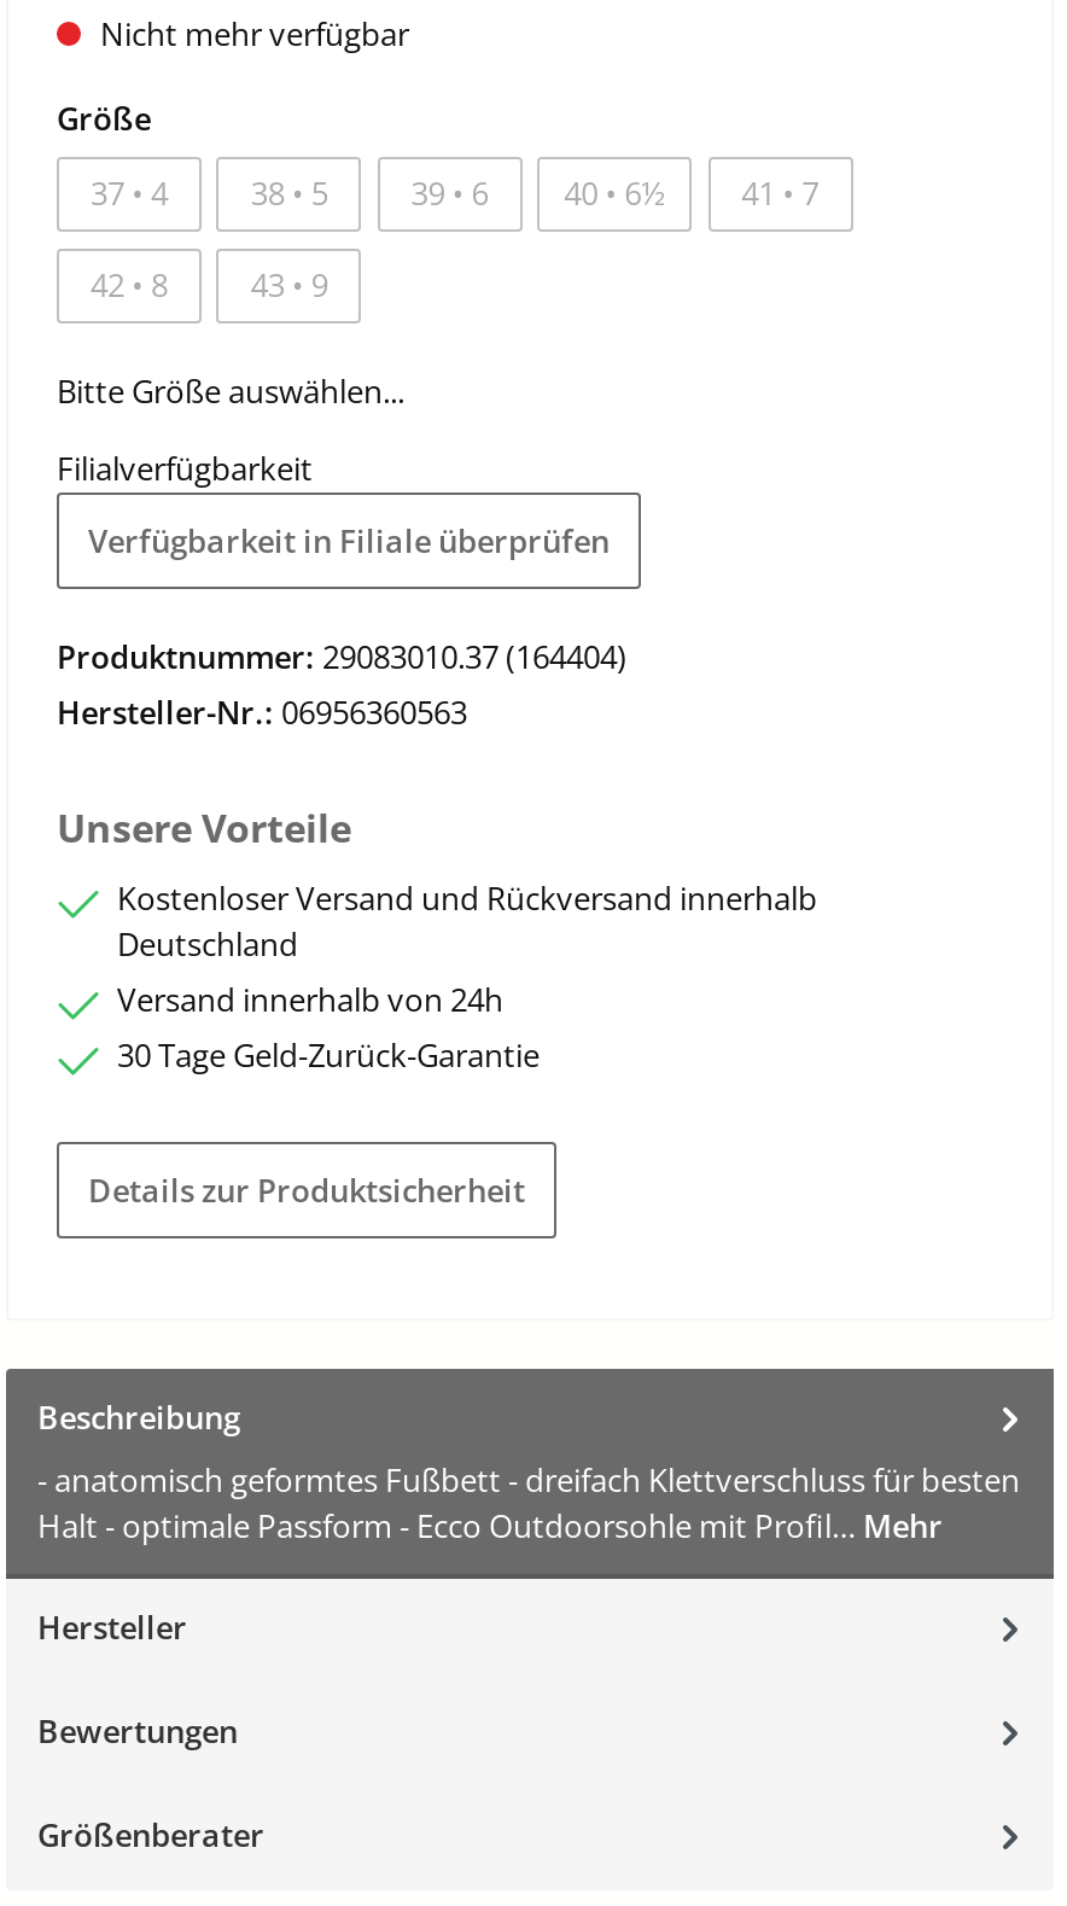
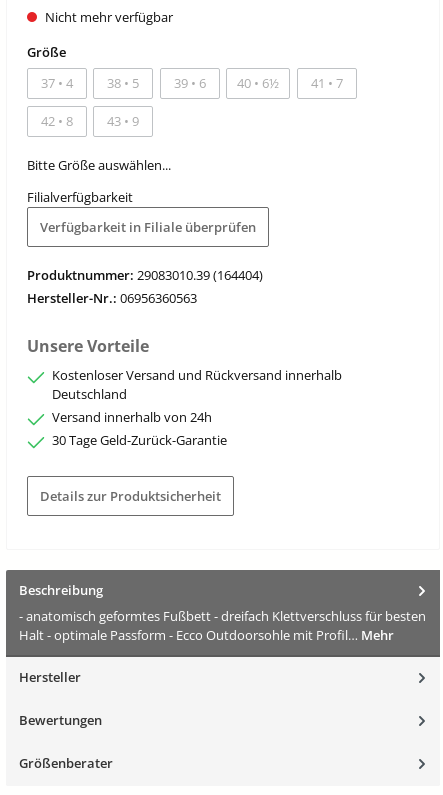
[57,634,626,678] Produktnummer: 29083010.37 (164404) -> [27,266,263,284] Produktnummer: 29083010.39 (164404)

